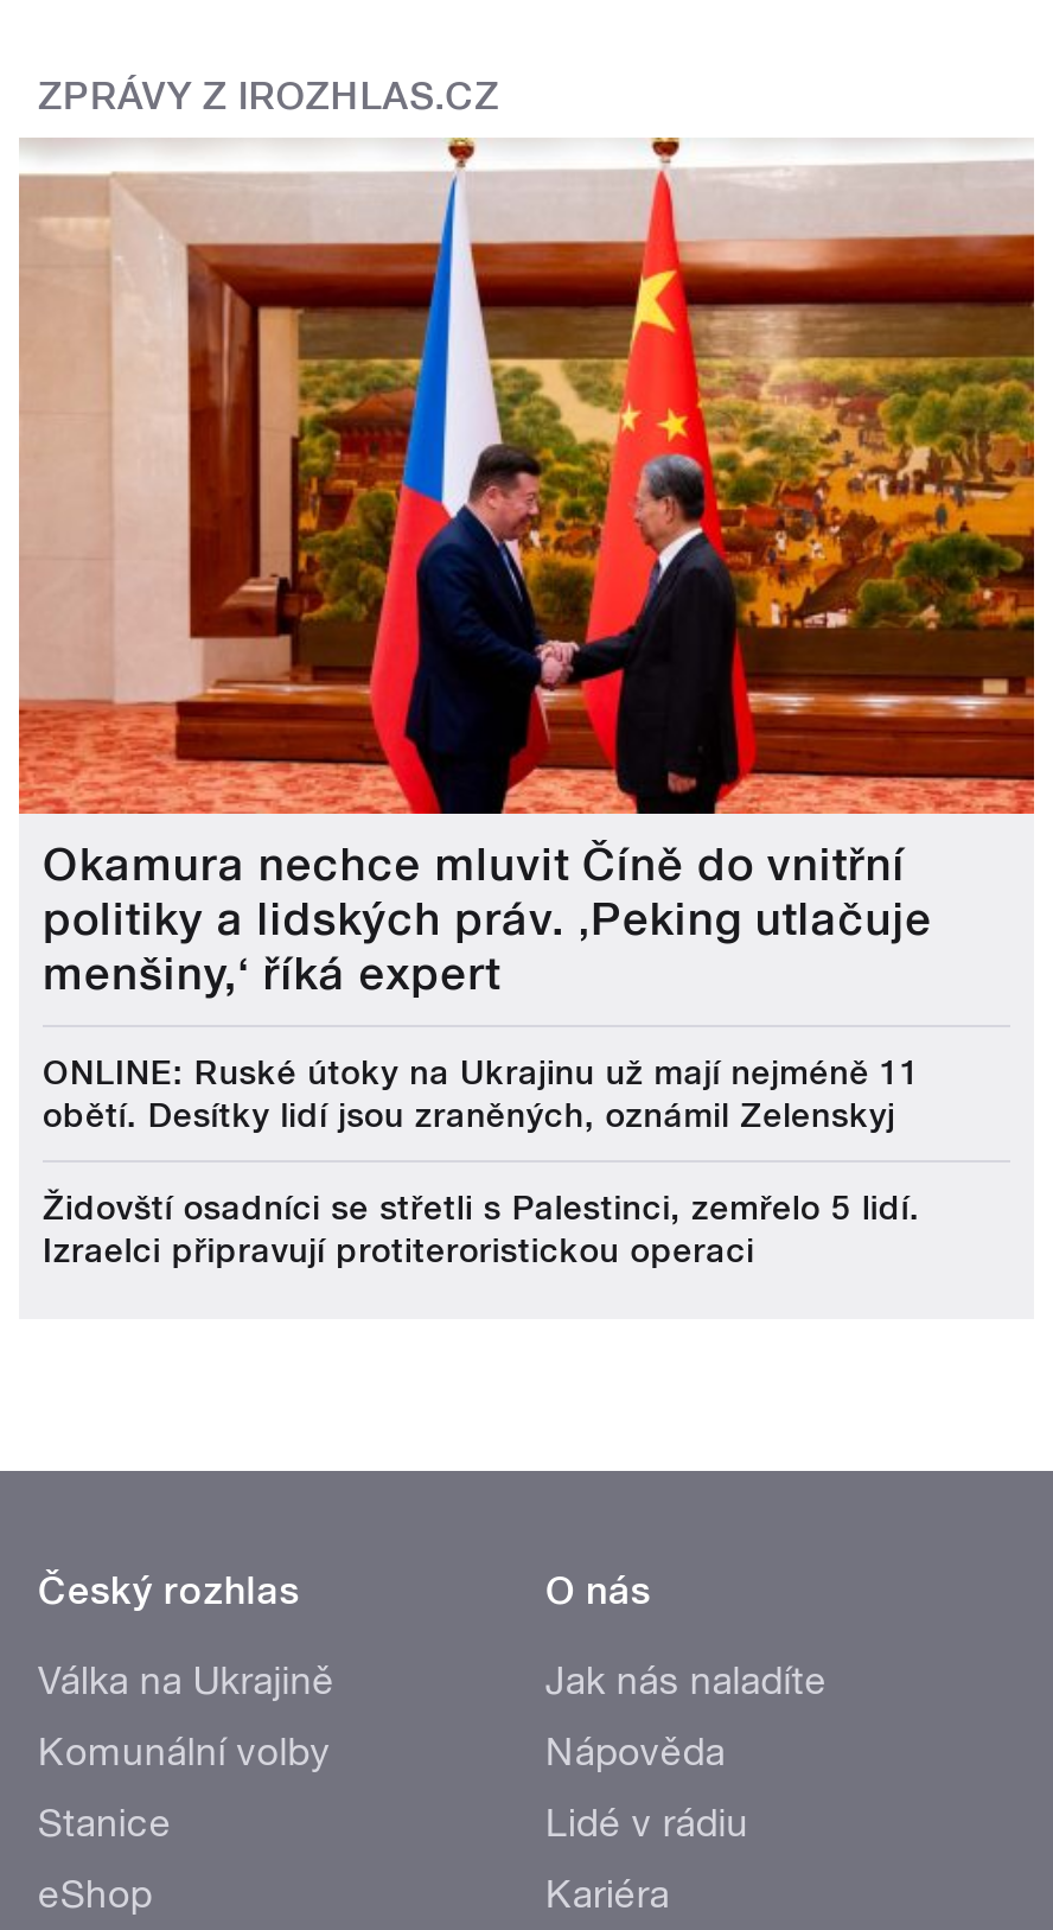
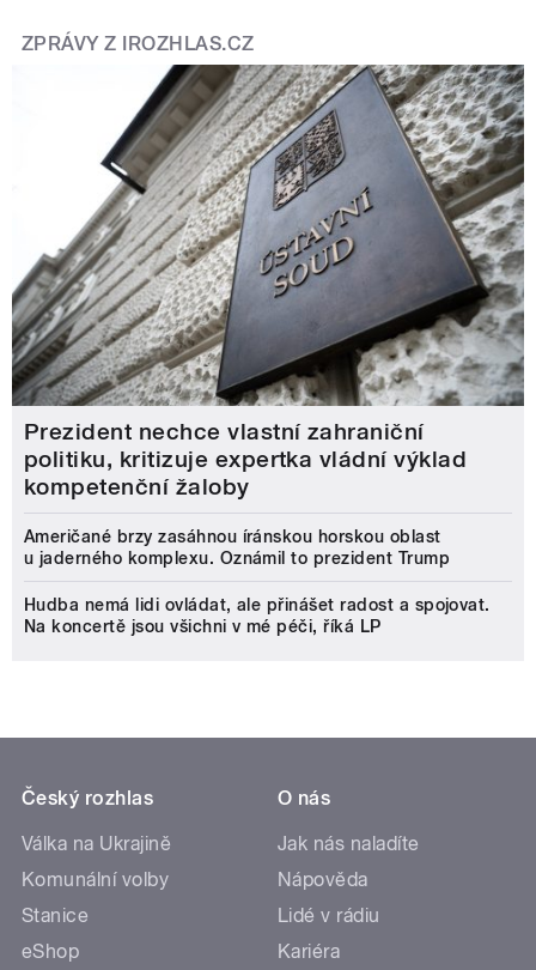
[17,135,1036,1002] [image] | Okamura nechce mluvit Číně do vnitřní | politiky a lidských práv. ‚Peking utlačuje | menšiny,‘ říká expert -> [11,63,525,501] [image] | Prezident nechce vlastní zahraniční | politiku, kritizuje expertka vládní výklad | kompetenční žaloby
[43,1054,920,1135] ONLINE: Ruské útoky na Ukrajinu už mají nejméně 11 | obětí. Desítky lidí jsou zraněných, oznámil Zelenskyj -> [24,527,450,568] Američané brzy zasáhnou íránskou horskou oblast | u jaderného komplexu. Oznámil to prezident Trump
[43,1189,920,1270] Židovští osadníci se střetli s Palestinci, zemřelo 5 lidí. | Izraelci připravují protiteroristickou operaci -> [24,595,490,636] Hudba nemá lidi ovládat, ale přinášet radost a spojovat. | Na koncertě jsou všichni v mé péči, říká LP

